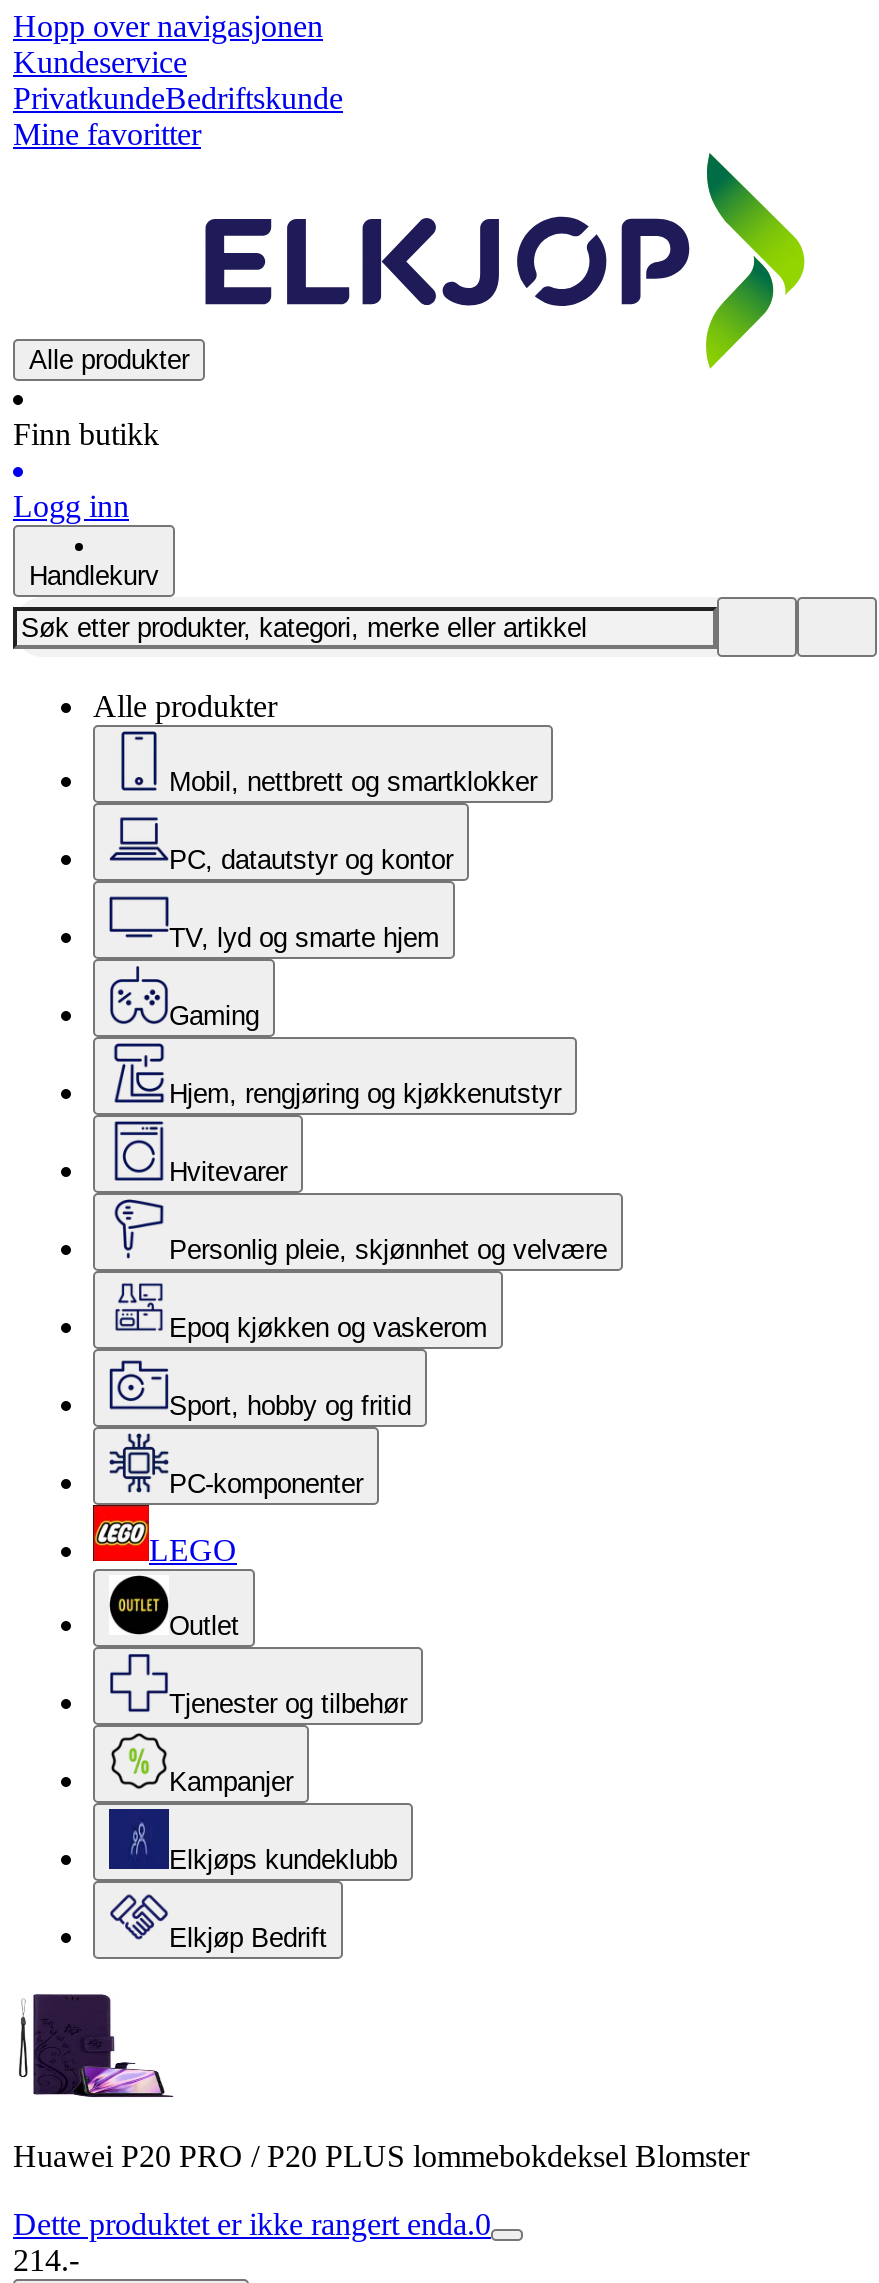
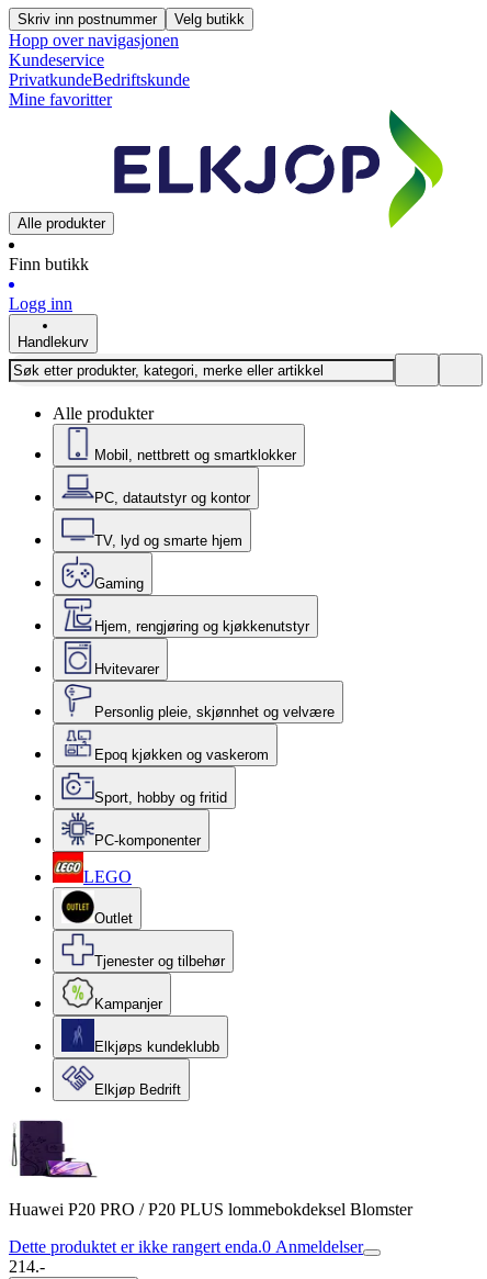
none -> [18,11,245,27] Skriv inn postnummer | Velg butikk
[13,2207,491,2241] Dette produktet er ikke rangert enda.0 -> [9,1237,363,1256] Dette produktet er ikke rangert enda.0 Anmeldelser

